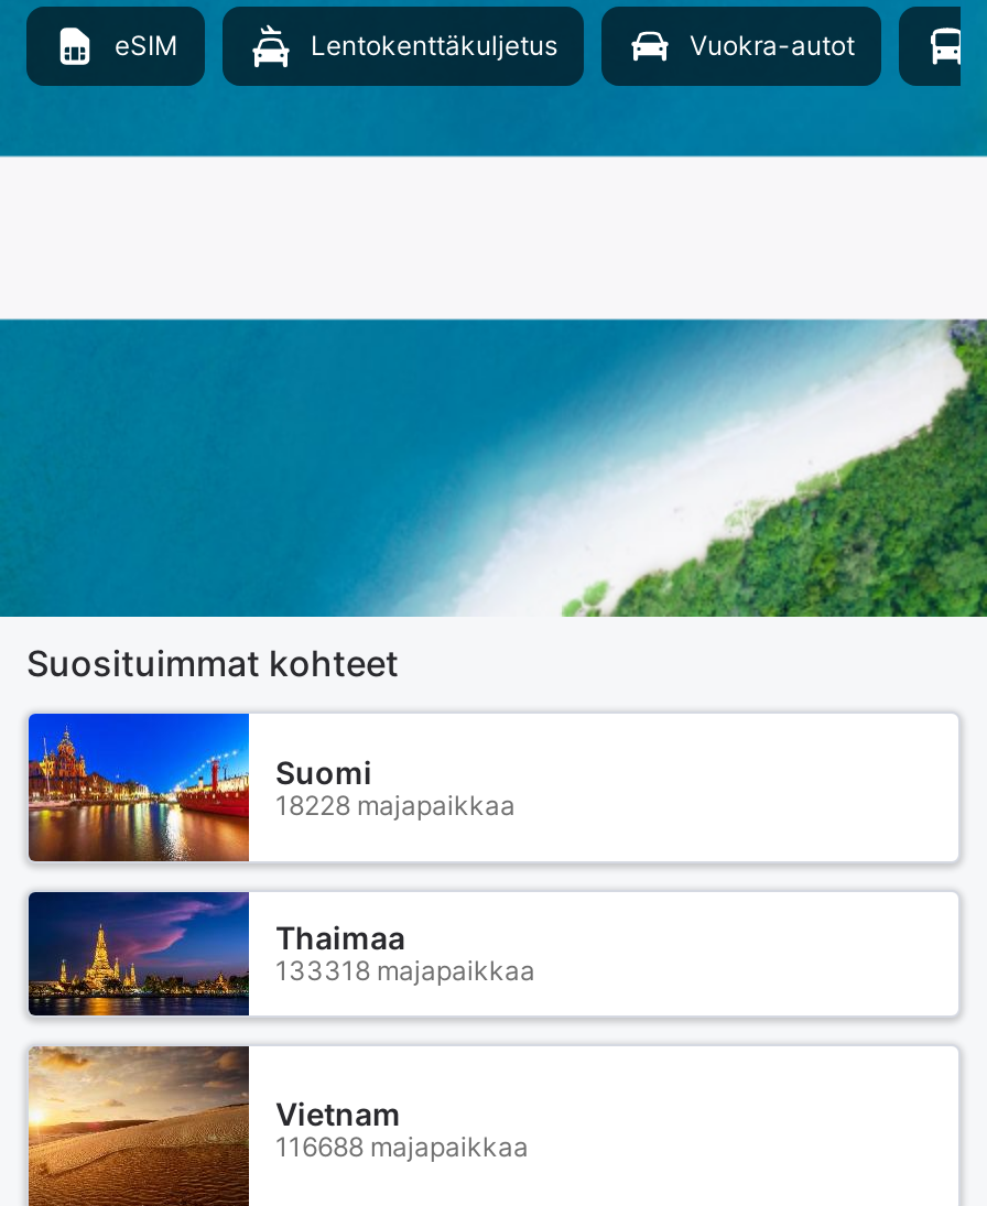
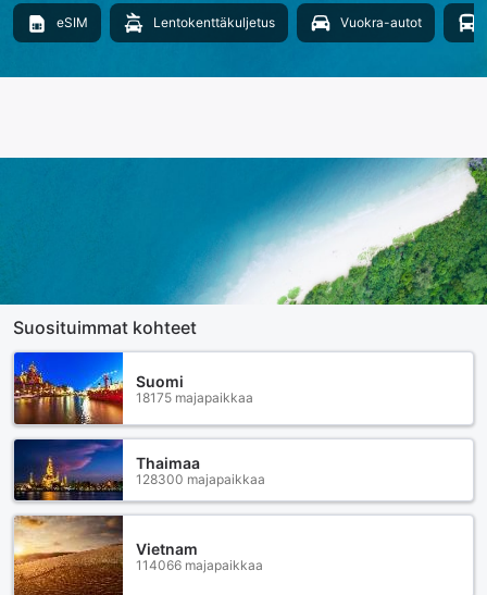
[275,788,516,821] 18228 majapaikkaa -> [136,389,253,405] 18175 majapaikkaa
[275,954,535,987] 133318 majapaikkaa -> [136,470,265,487] 128300 majapaikkaa
[275,1129,529,1162] 116688 majapaikkaa -> [136,557,263,573] 114066 majapaikkaa

